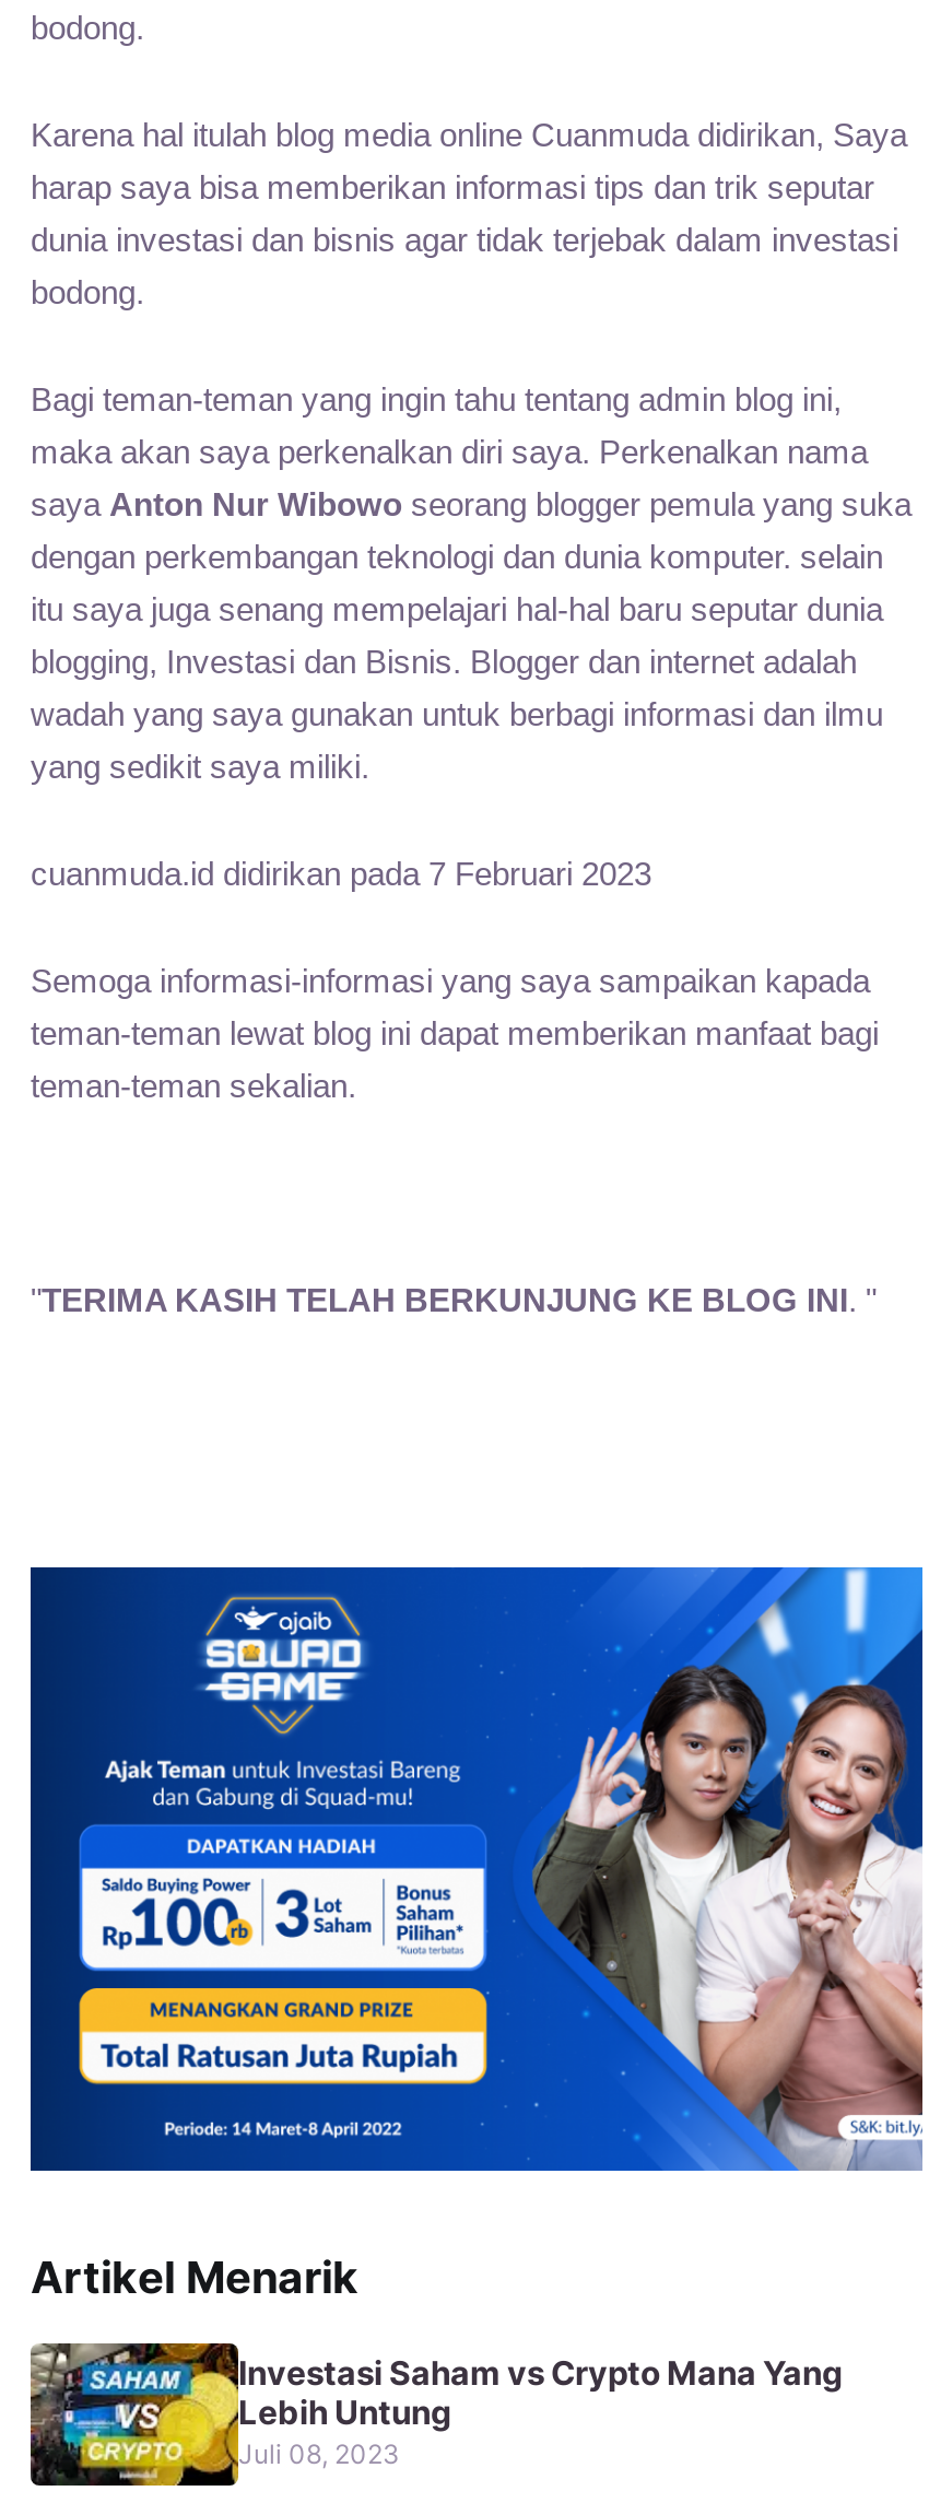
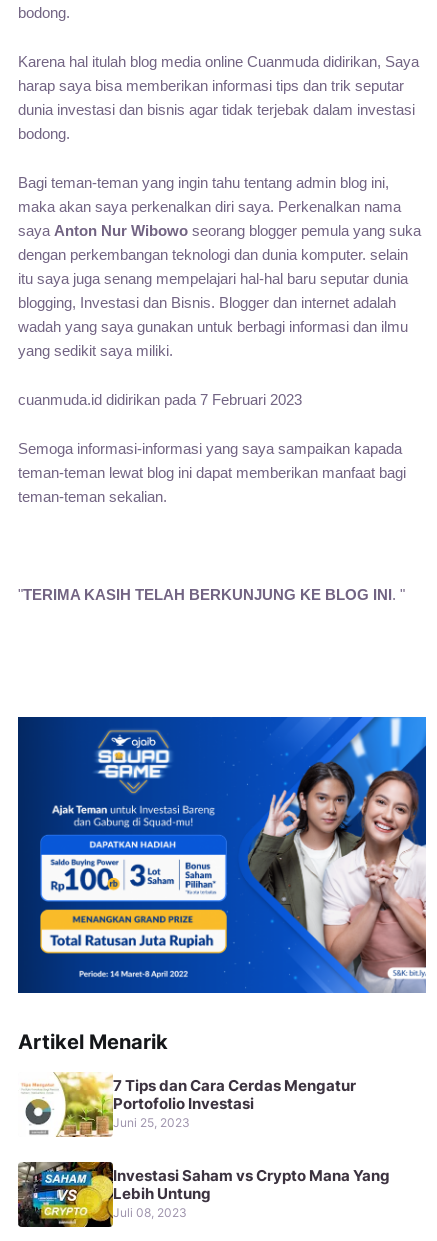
none -> [18,1072,356,1138] [image] | 7 Tips dan Cara Cerdas Mengatur | Portofolio Investasi | Juni 25, 2023

